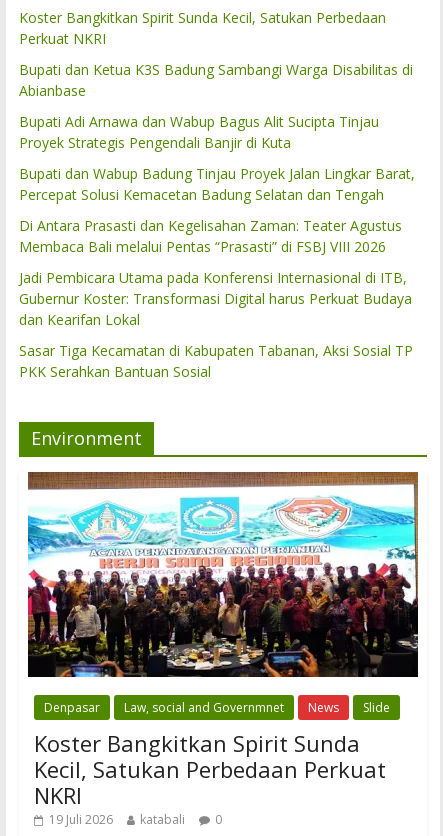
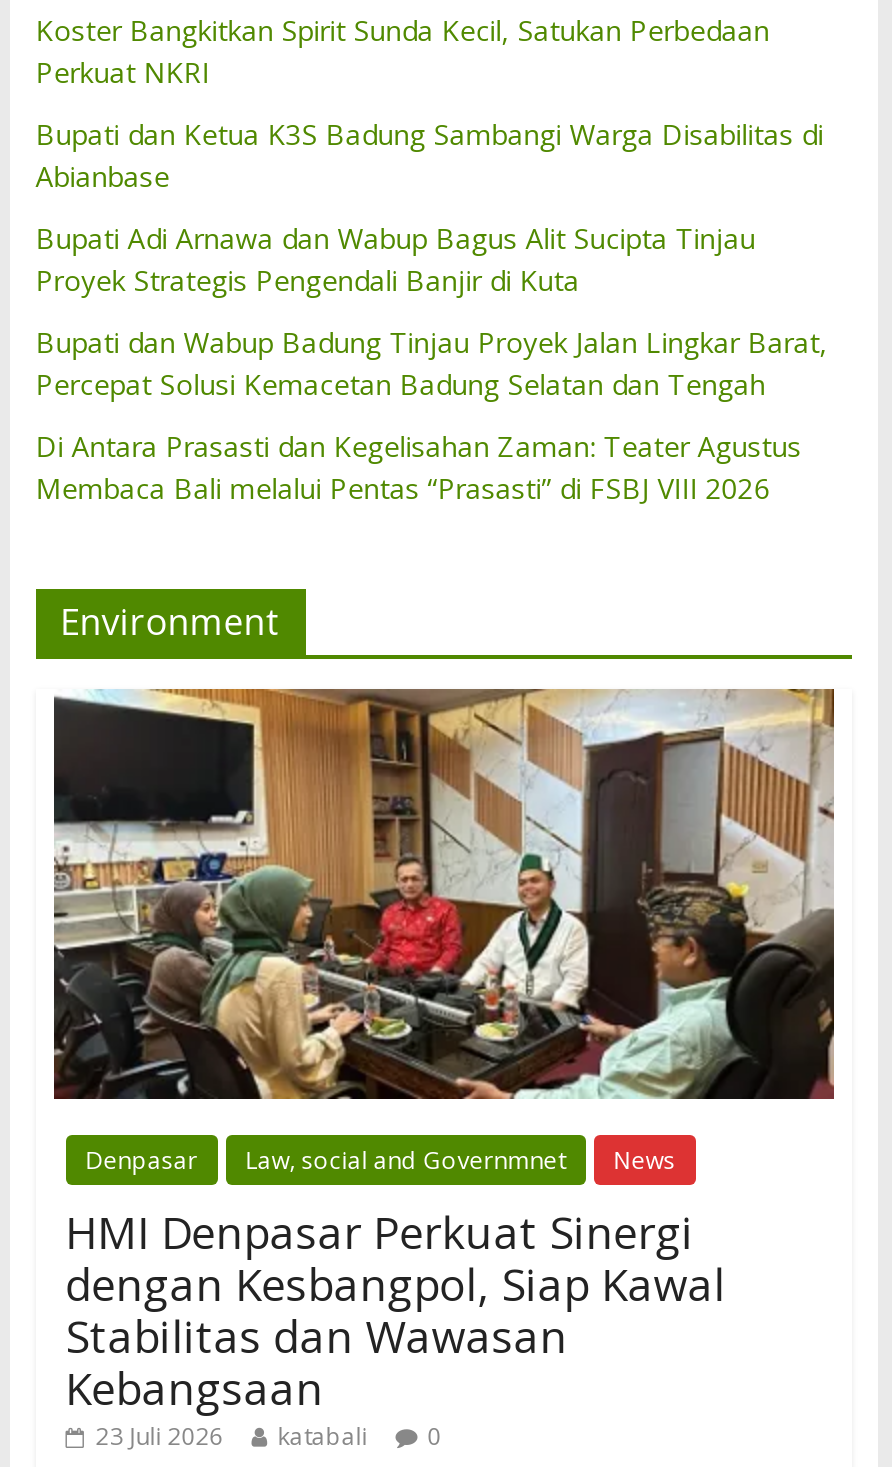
[19,268,413,381] Jadi Pembicara Utama pada Konferensi Internasional di ITB, | Gubernur Koster: Transformasi Digital harus Perkuat Budaya | dan Kearifan Lokal | Sasar Tiga Kecamatan di Kabupaten Tabanan, Aksi Sosial TP | PKK Serahkan Bantuan Sosial -> none
moved [31,426,339,716] -> [60,597,676,1177]: Environment | Denpasar | Law, social and Governmnet | News
[27,471,419,678] [image] -> [52,689,836,1101] [image]
[34,699,390,828] Slide | Koster Bangkitkan Spirit Sunda | Kecil, Satukan Perbedaan Perkuat | NKRI | 19 Juli 2026 -> [66,1201,726,1453] HMI Denpasar Perkuat Sinergi | dengan Kesbangpol, Siap Kawal | Stabilitas dan Wawasan | Kebangsaan | 23 Juli 2026

